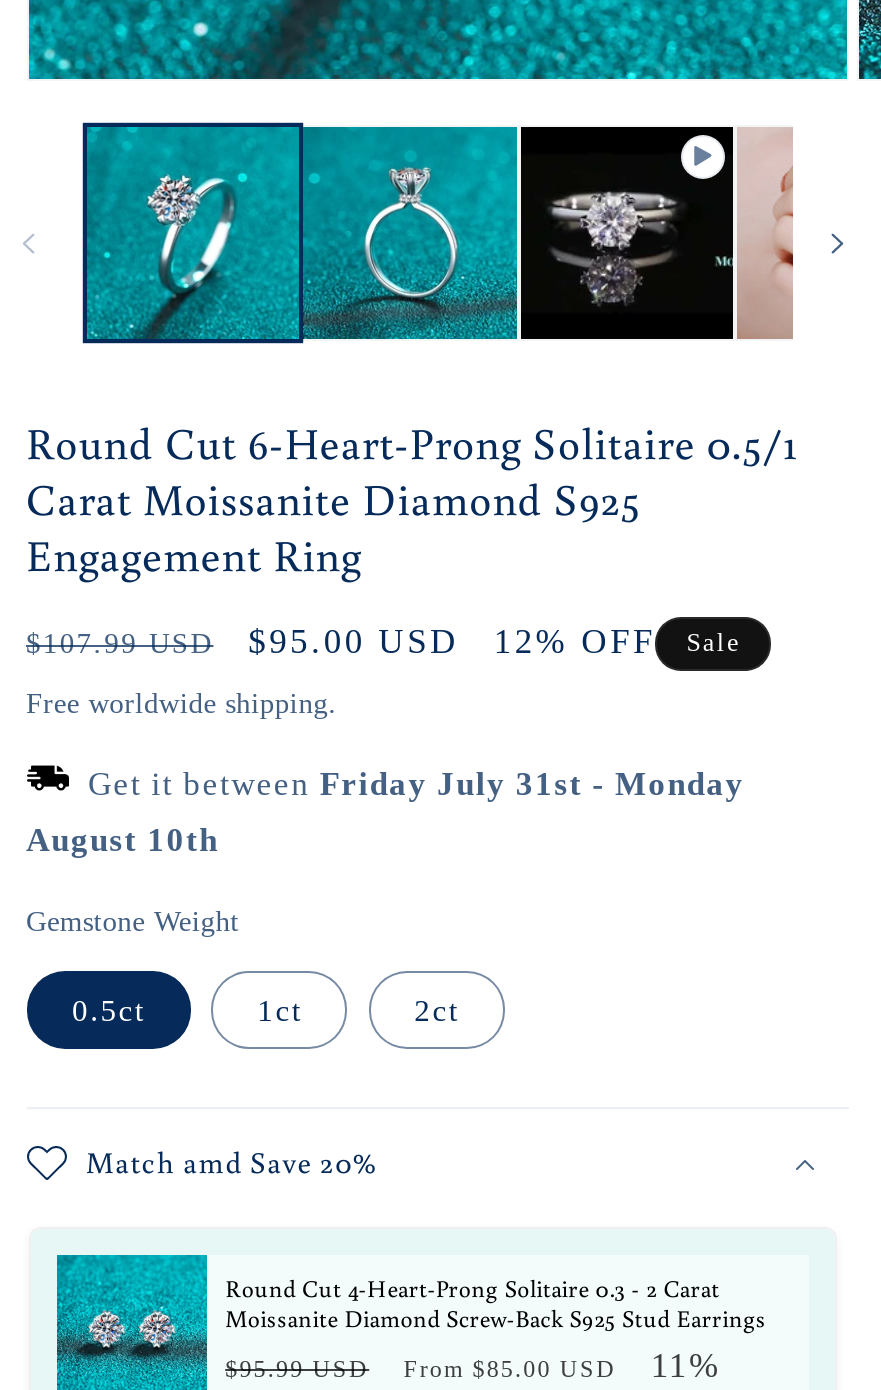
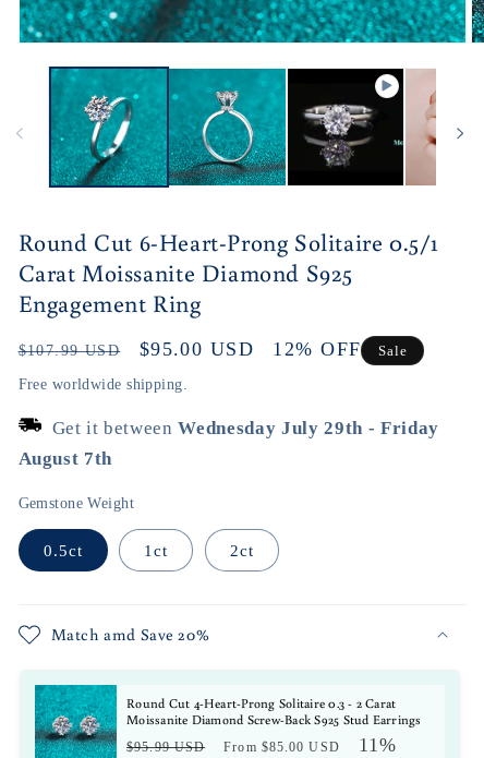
[88,765,745,803] Get it between Friday July 31st - Monday -> [52,417,439,438] Get it between Wednesday July 29th - Friday
[26,821,219,859] August 10th -> [18,448,112,468] August 7th

